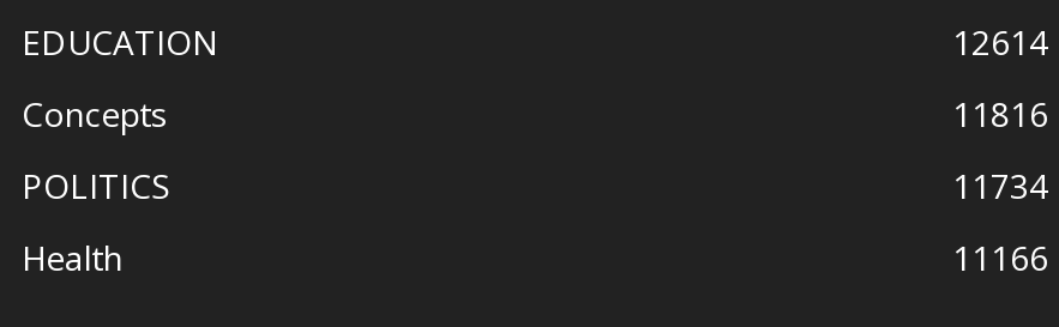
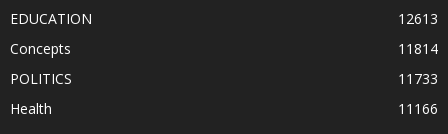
[952,19,1048,64] 12614 -> [398,9,438,28] 12613
[952,91,1048,136] 11816 -> [398,39,438,58] 11814
[952,162,1048,208] 11734 -> [398,69,438,88] 11733

